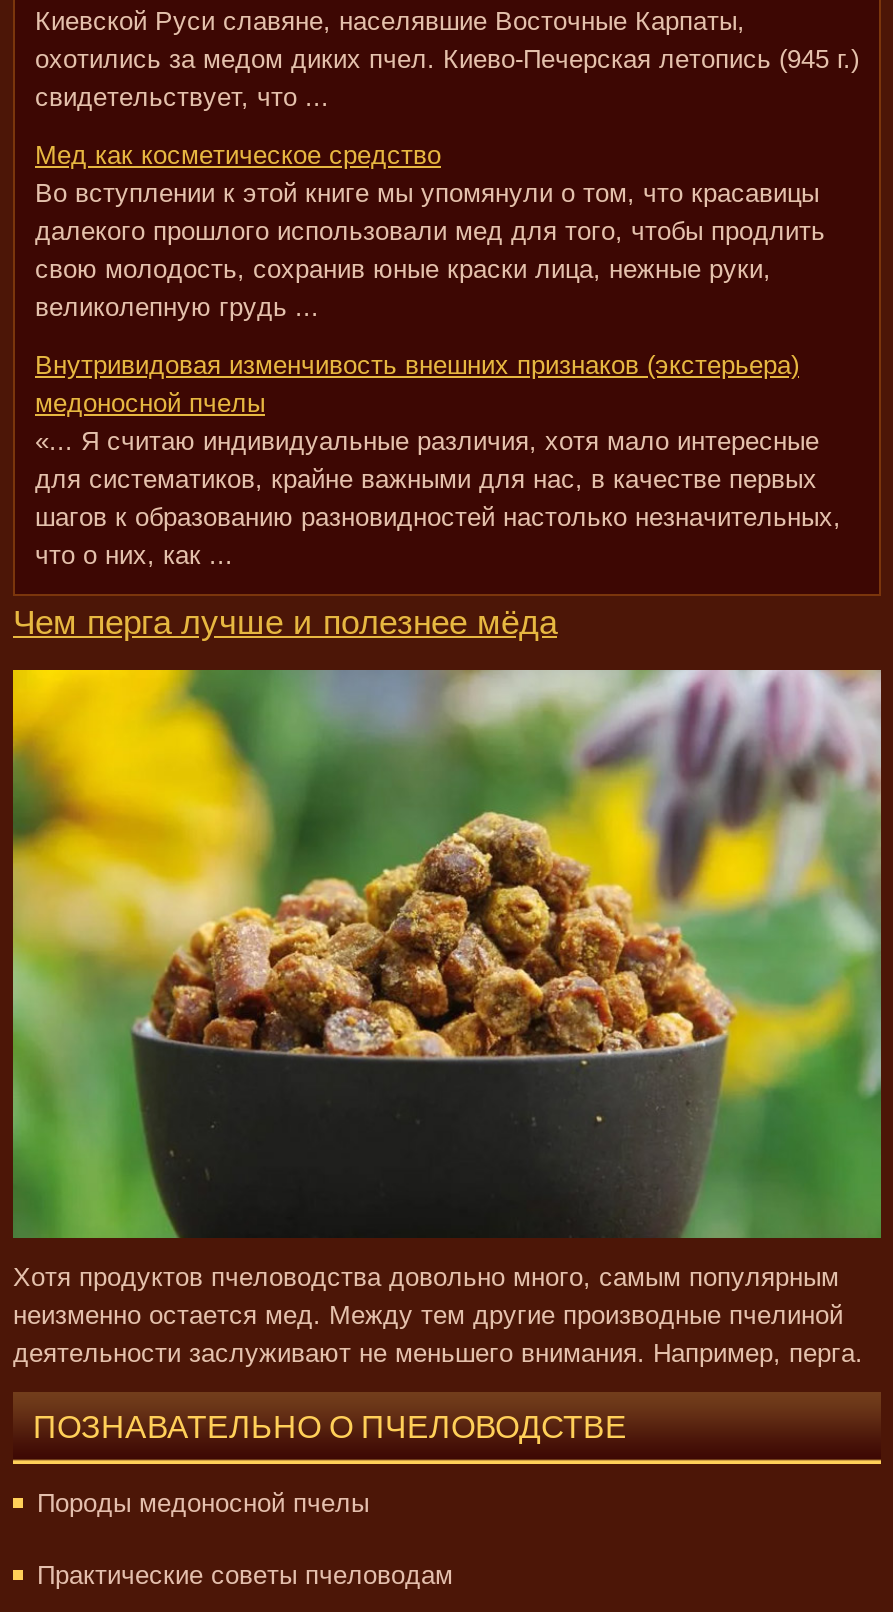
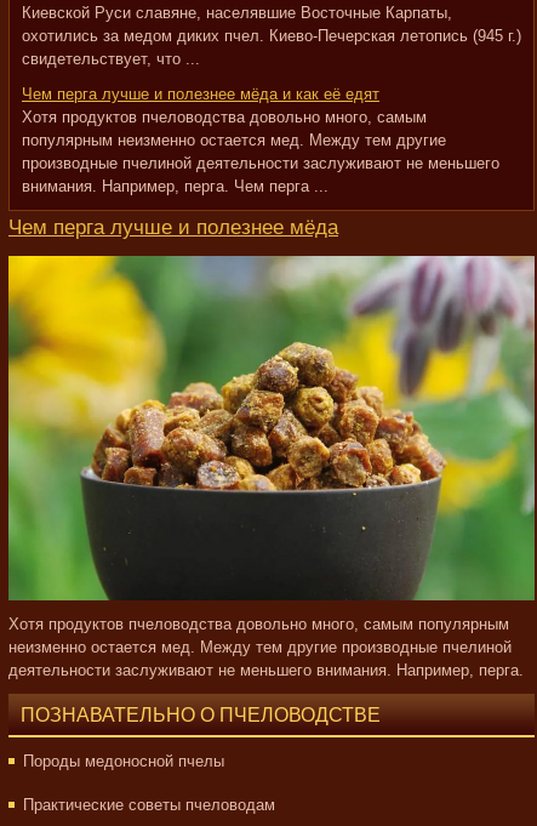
[35,140,841,570] Мед как косметическое средство | Во вступлении к этой книге мы упомянули о том, что красавицы | далекого прошлого использовали мед для того, чтобы продлить | свою молодость, сохранив юные краски лица, нежные руки, | великолепную грудь ... | Внутривидовая изменчивость внешних признаков (экстерьера) | медоносной пчелы | «... Я считаю индивидуальные различия, хотя мало интересные | для систематиков, крайне важными для нас, в качестве первых | шагов к образованию разновидностей настолько незначительных, | что о них, как ... -> [22,85,499,195] Чем перга лучше и полезнее мёда и как её едят | Хотя продуктов пчеловодства довольно много, самым | популярным неизменно остается мед. Между тем другие | производные пчелиной деятельности заслуживают не меньшего | внимания. Например, перга. Чем перга ...

